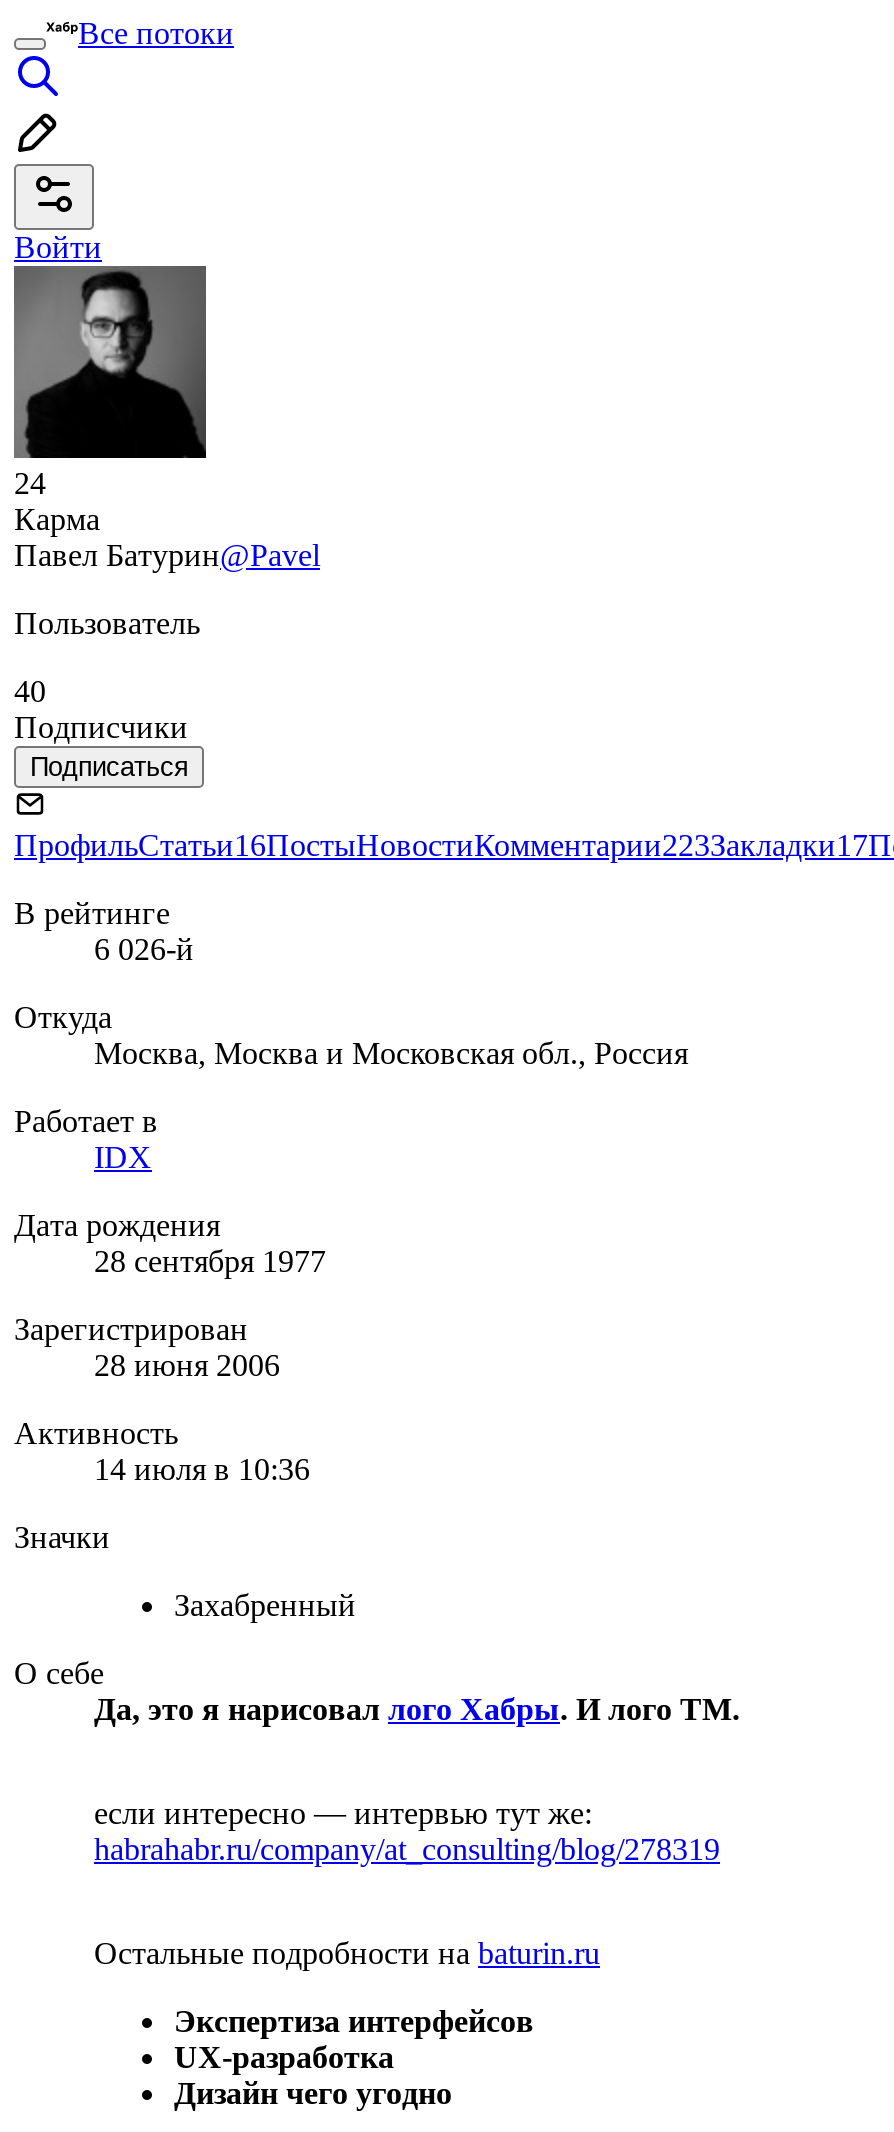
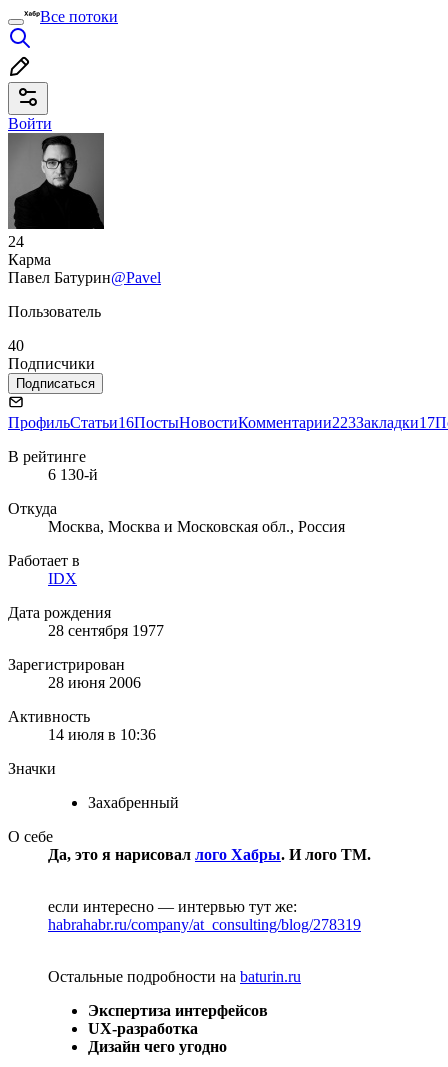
[94,932,194,966] 6 026-й -> [48,466,98,483] 6 130-й

